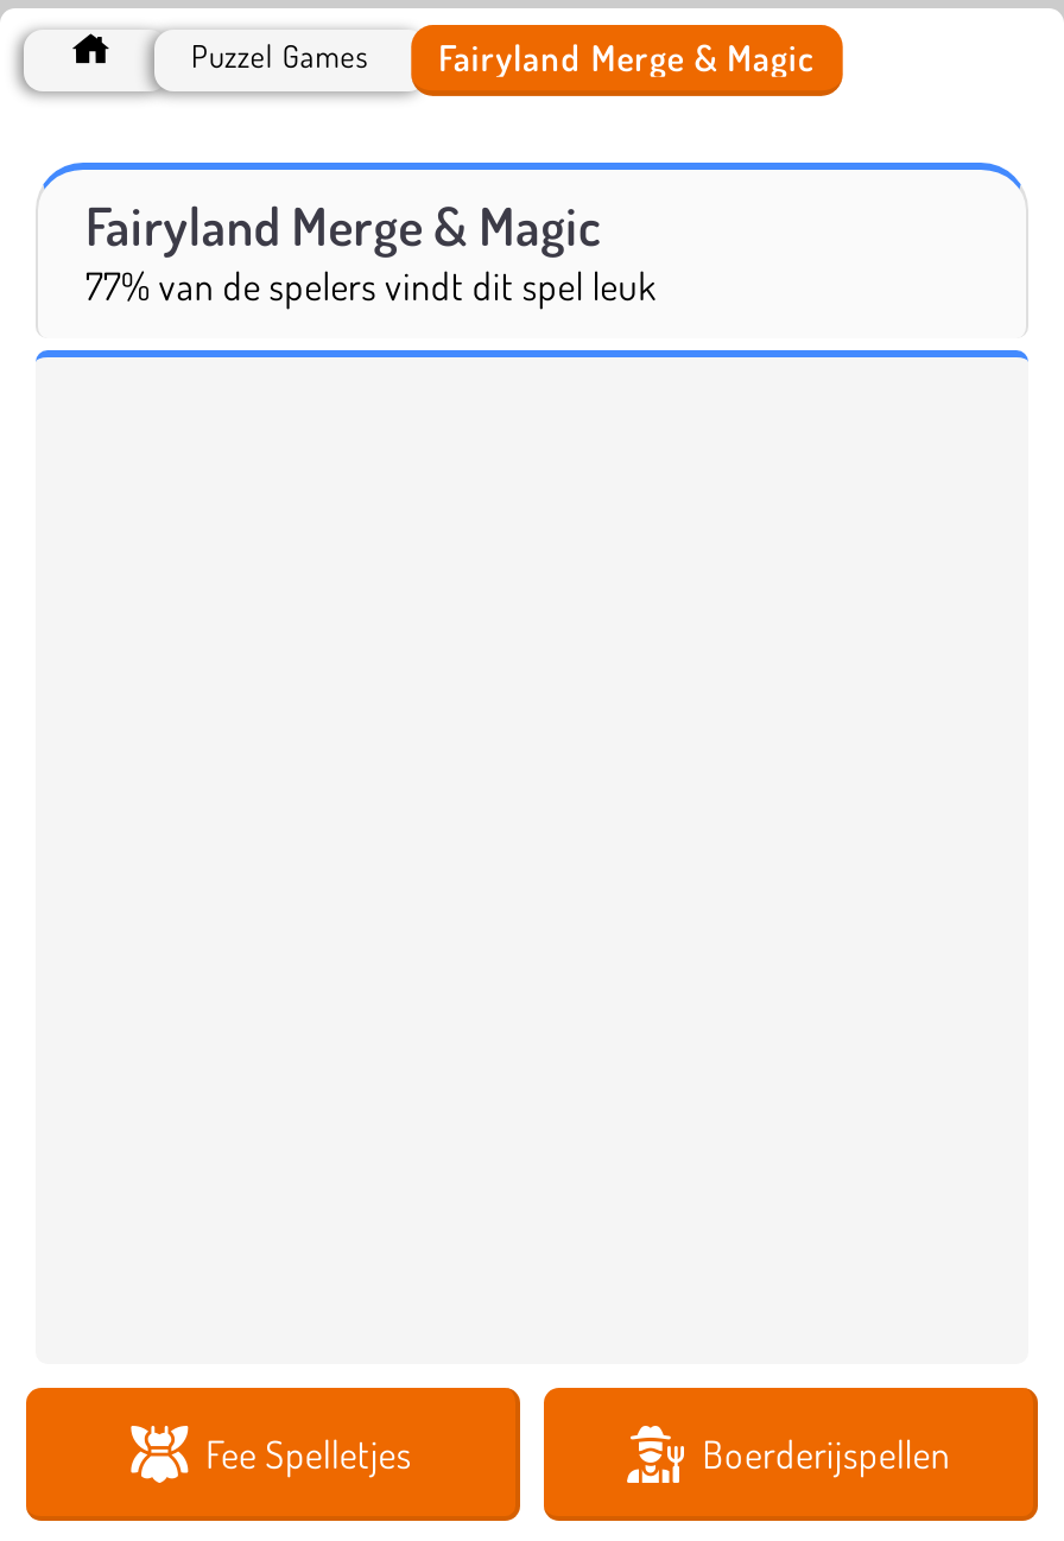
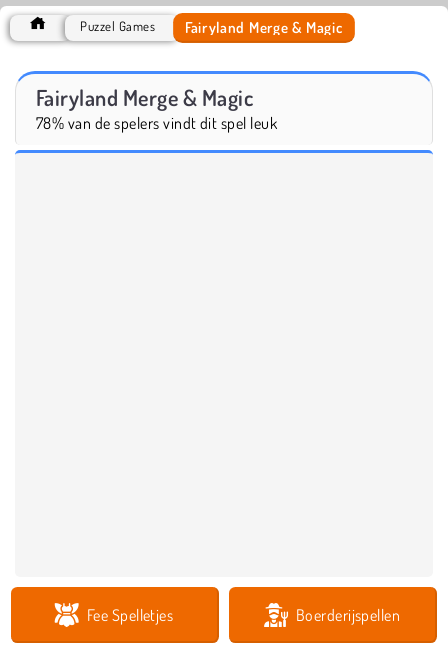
[85,261,656,309] 77% van de spelers vindt dit spel leuk -> [36,113,277,133] 78% van de spelers vindt dit spel leuk

